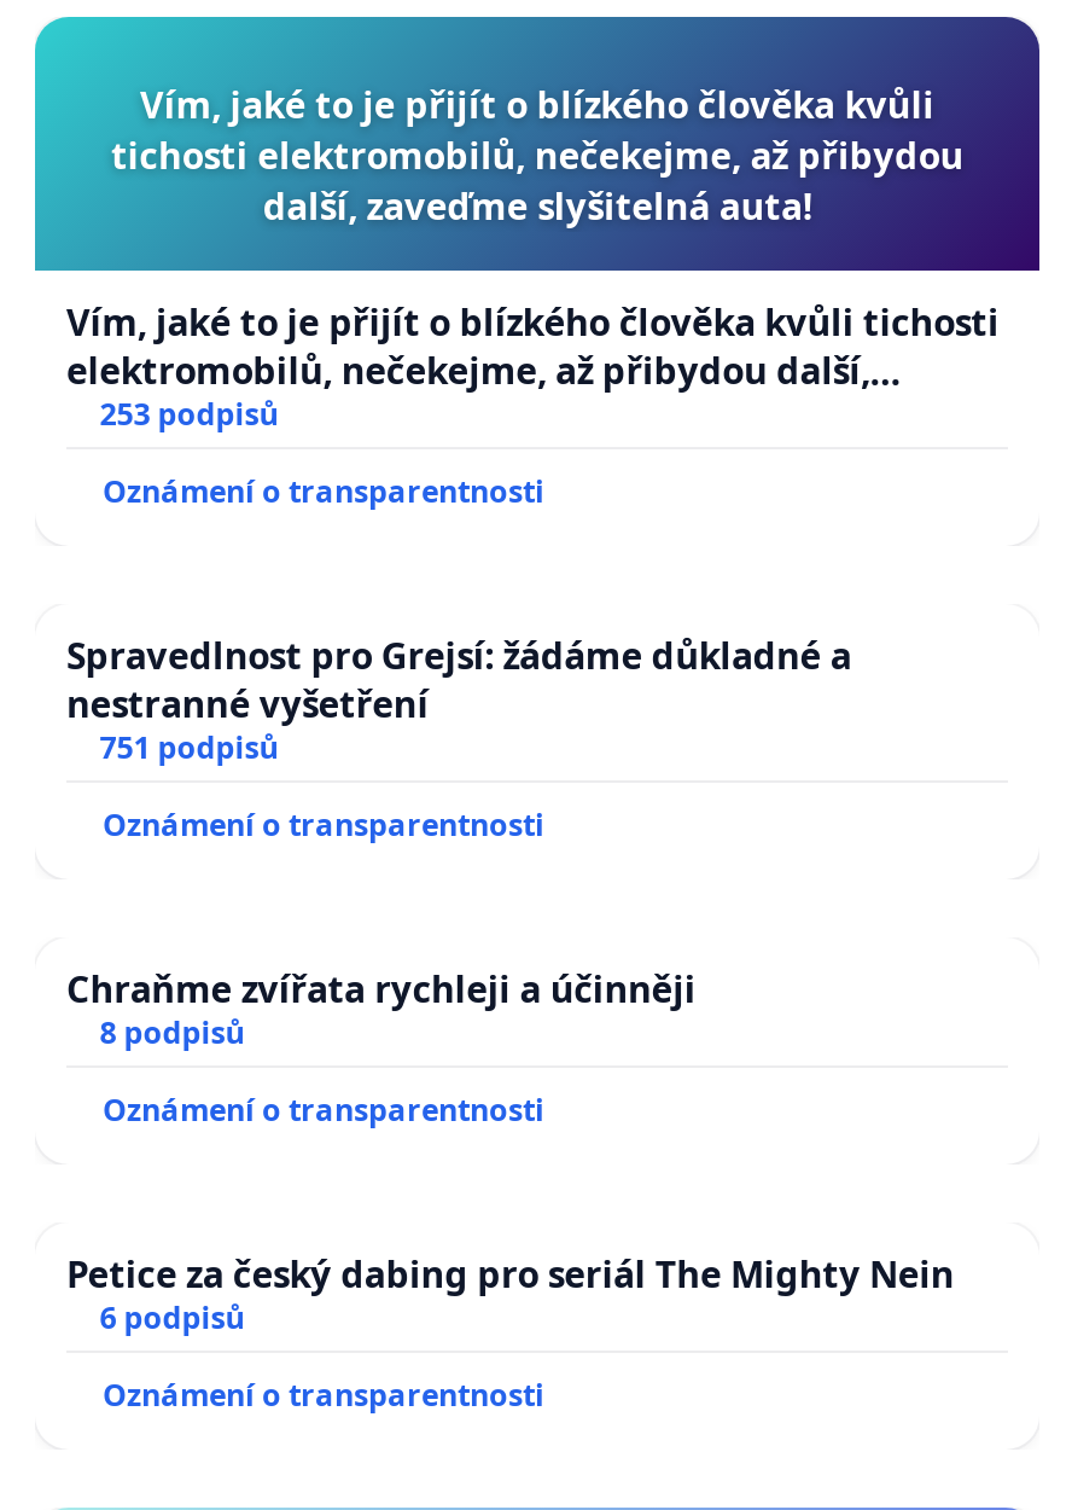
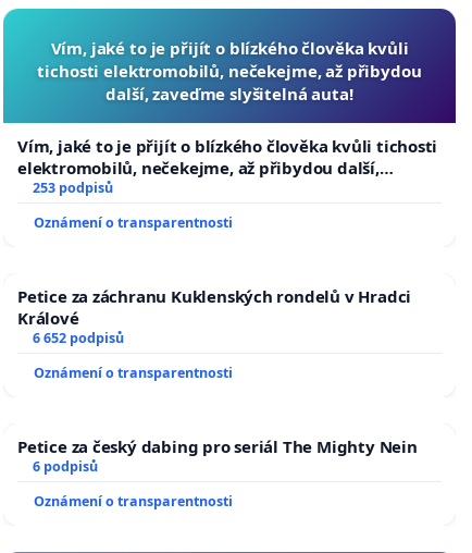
[66,632,852,1054] Spravedlnost pro Grejsí: žádáme důkladné a | nestranné vyšetření | 751 podpisů | Oznámení o transparentnosti | Chraňme zvířata rychleji a účinněji | 8 podpisů -> [17,286,411,348] Petice za záchranu Kuklenských rondelů v Hradci | Králové | 6 652 podpisů

